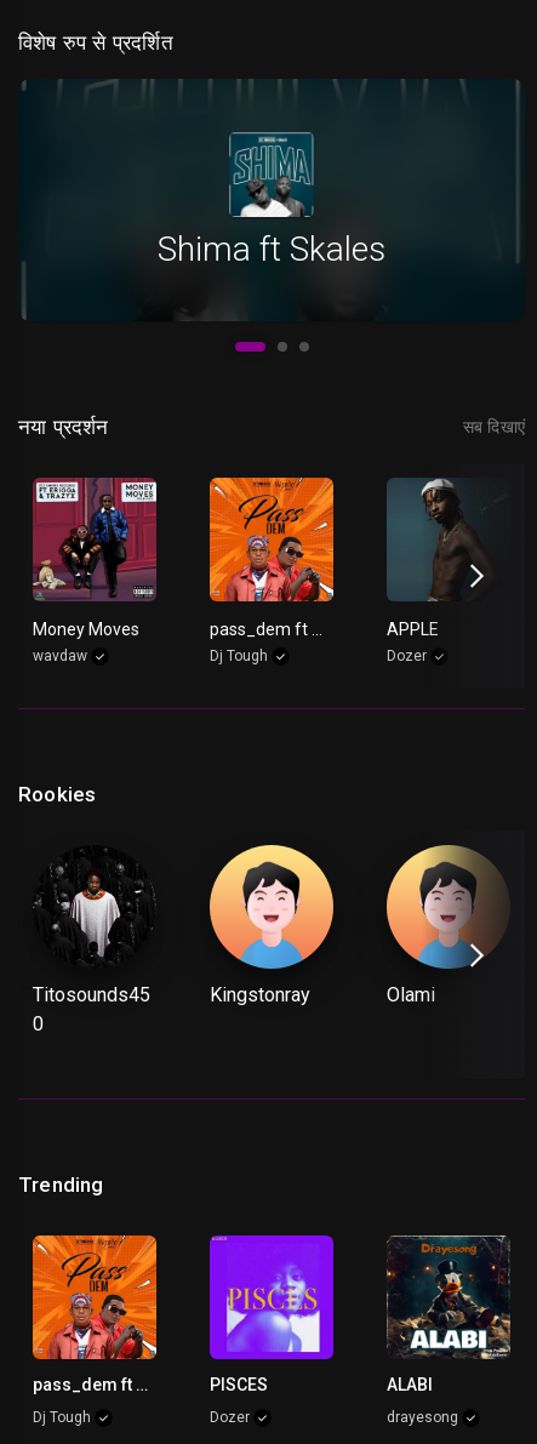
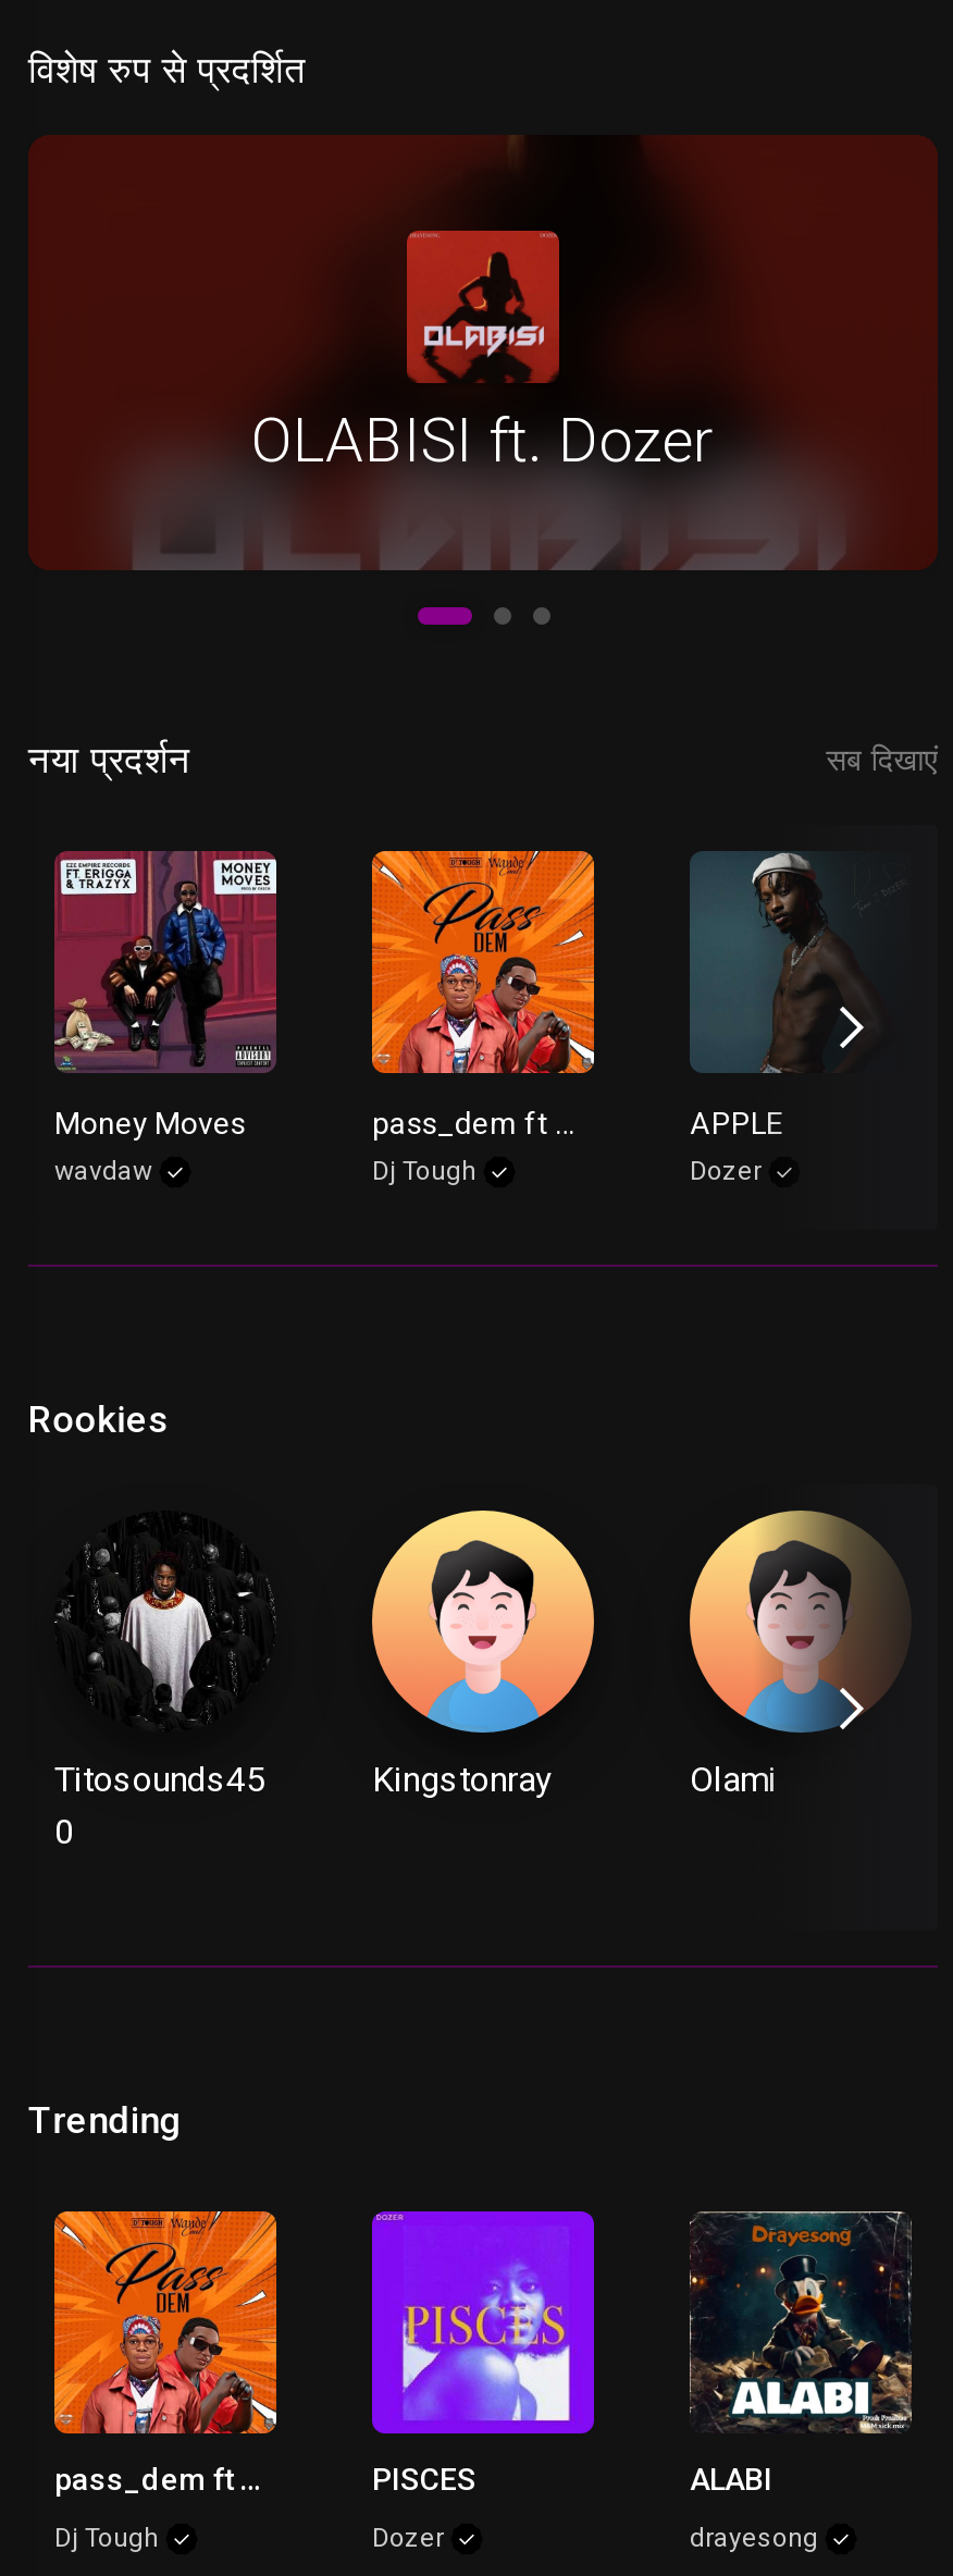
[19,79,524,321] [image] | Shima ft Skales -> [28,135,938,570] [image] | OLABISI ft. Dozer

